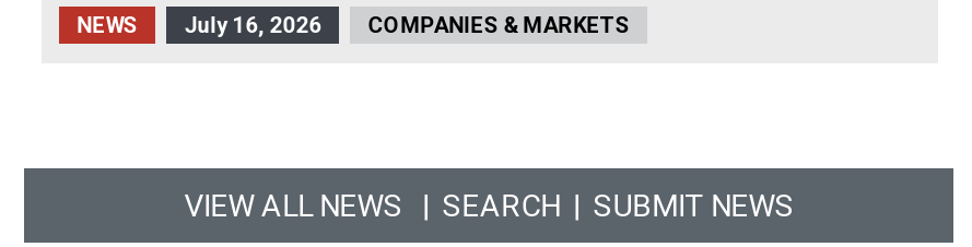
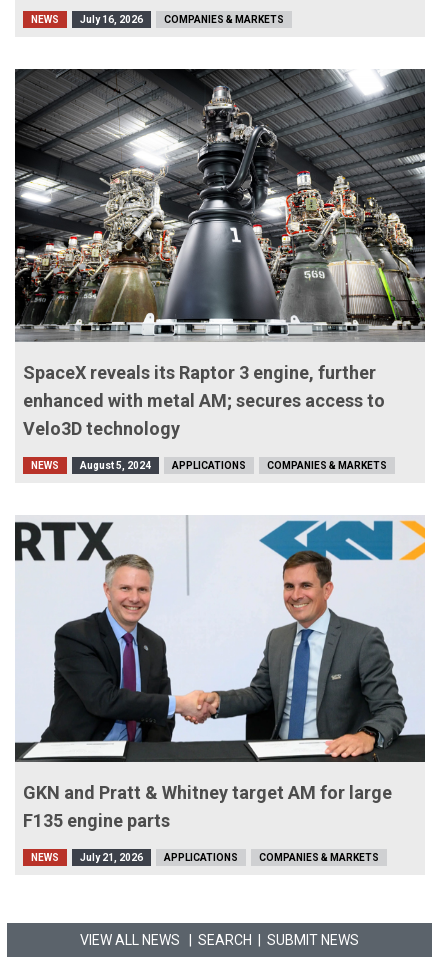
none -> [14,68,426,471] [image] | SpaceX reveals its Raptor 3 engine, further | enhanced with metal AM; secures access to | Velo3D technology | APPLICATIONS | COMPANIES & MARKETS | NEWS | August 5, 2024
none -> [14,516,426,863] [image] | GKN and Pratt & Whitney target AM for large | F135 engine parts | APPLICATIONS | COMPANIES & MARKETS | NEWS | July 21, 2026

